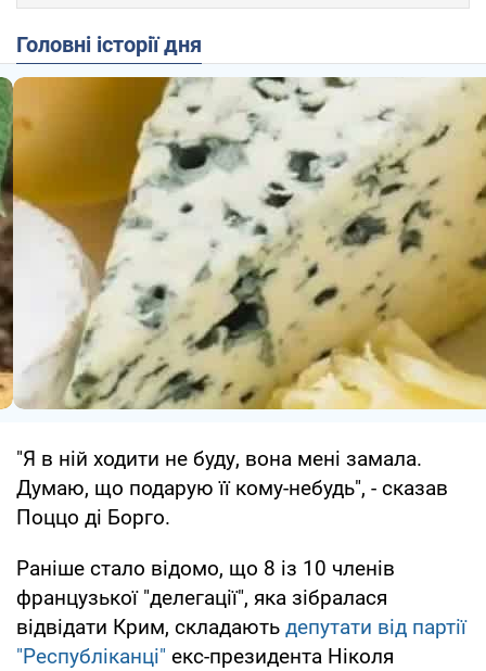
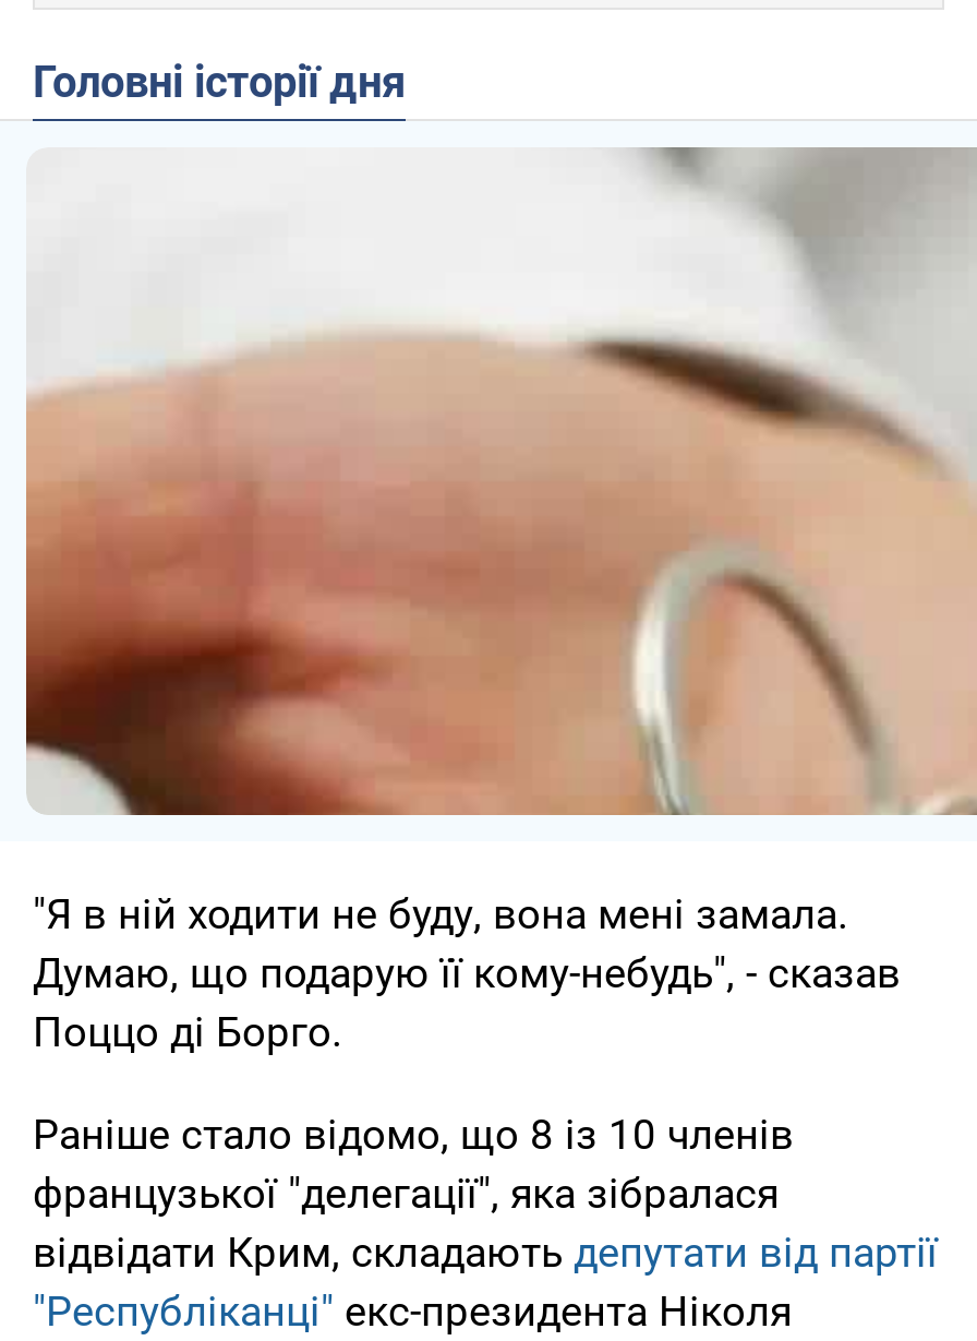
[3,76,483,410] [image] -> [7,147,970,817] [image]

